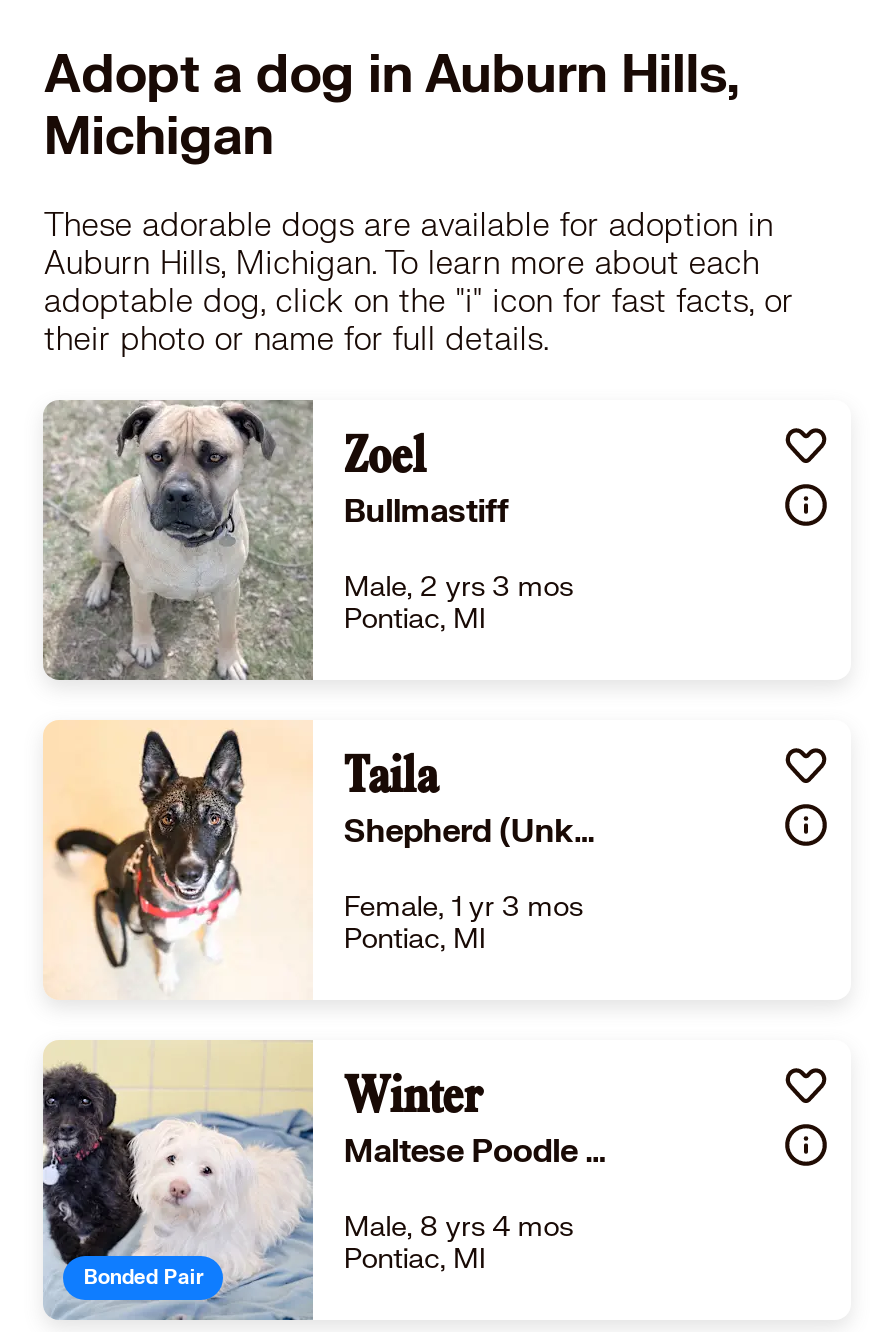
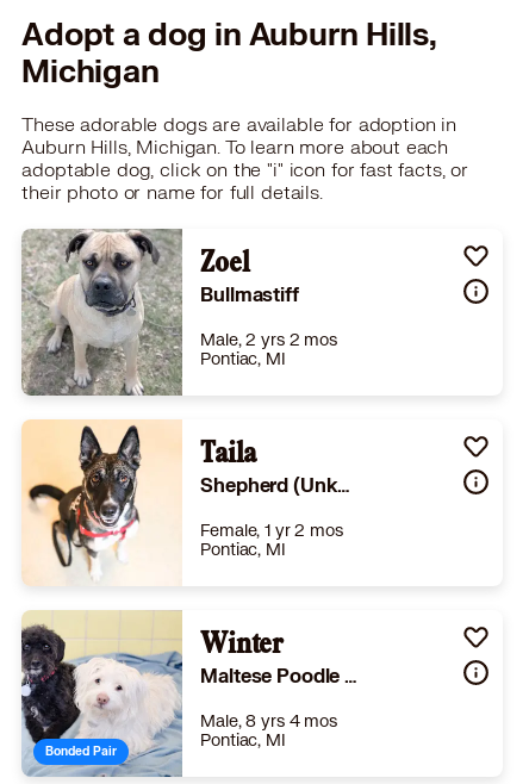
[344,568,573,602] Male, 2 yrs 3 mos -> [201,329,337,349] Male, 2 yrs 2 mos
[344,888,582,922] Female, 1 yr 3 mos -> [201,519,343,540] Female, 1 yr 2 mos

